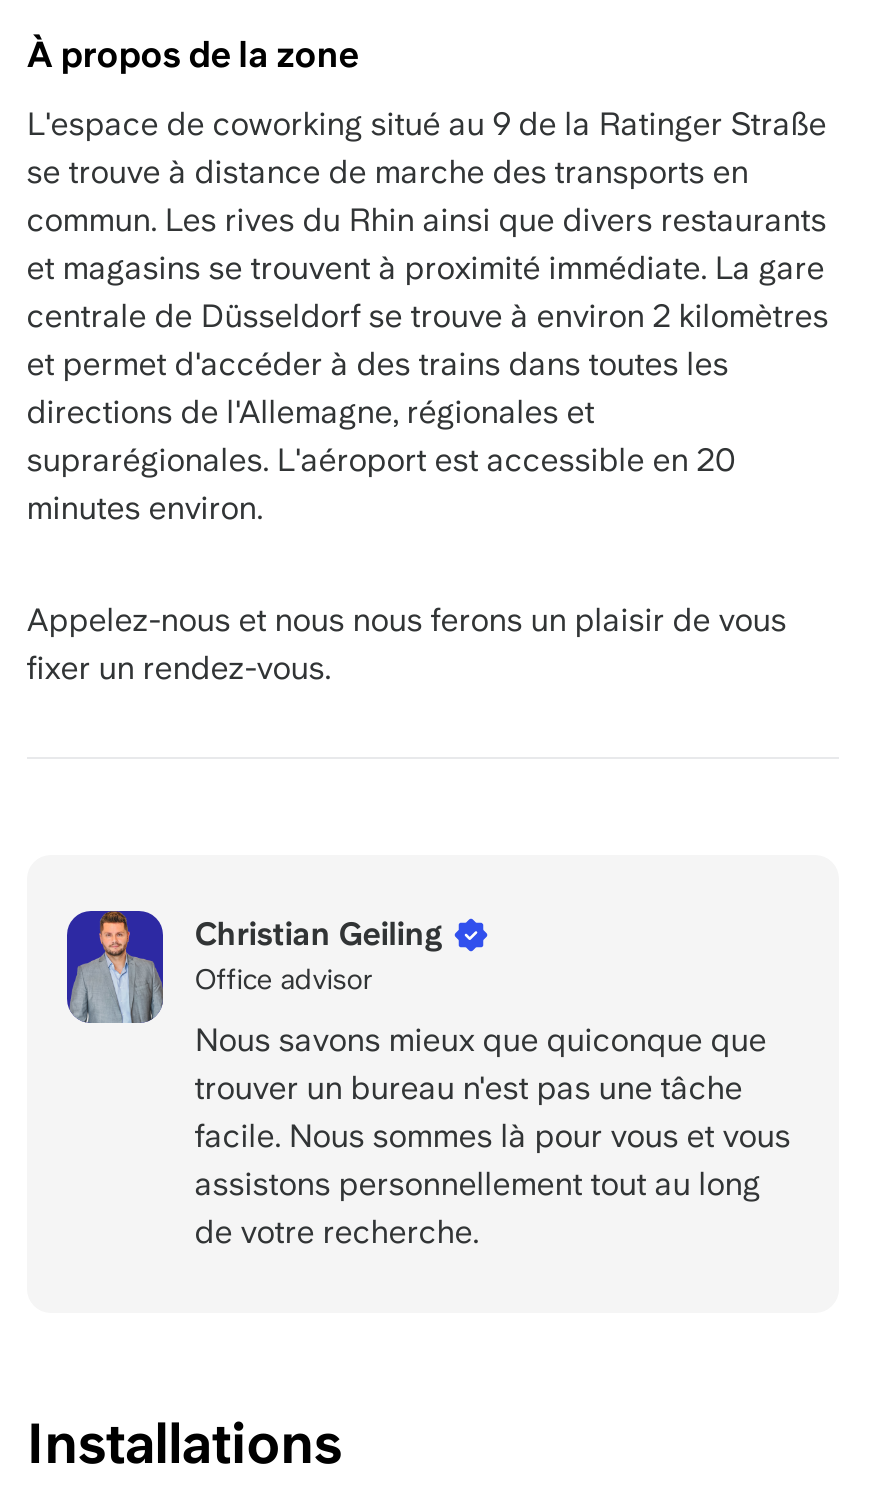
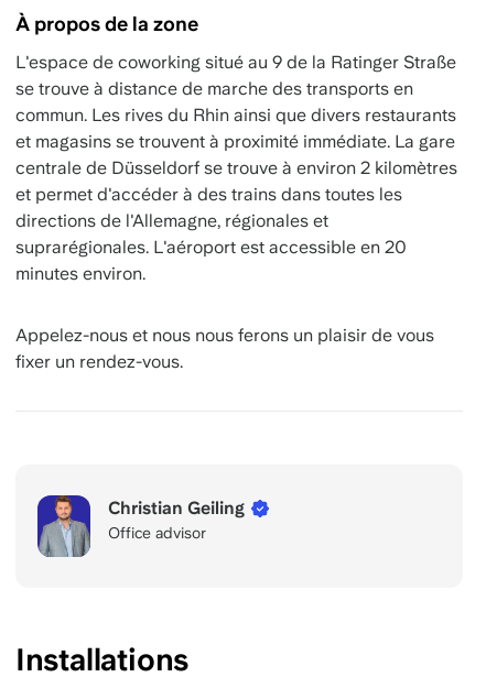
[195,1020,791,1250] Nous savons mieux que quiconque que | trouver un bureau n'est pas une tâche | facile. Nous sommes là pour vous et vous | assistons personnellement tout au long | de votre recherche. -> none

